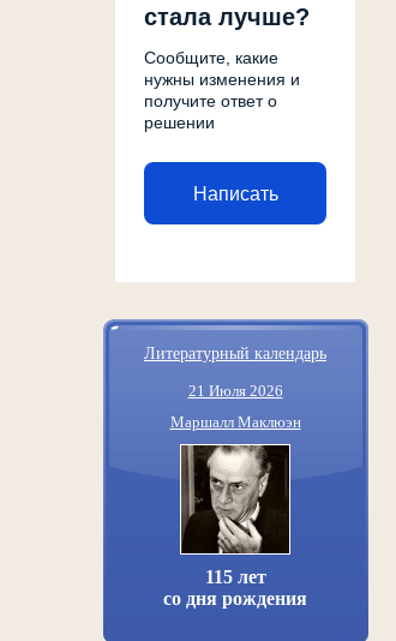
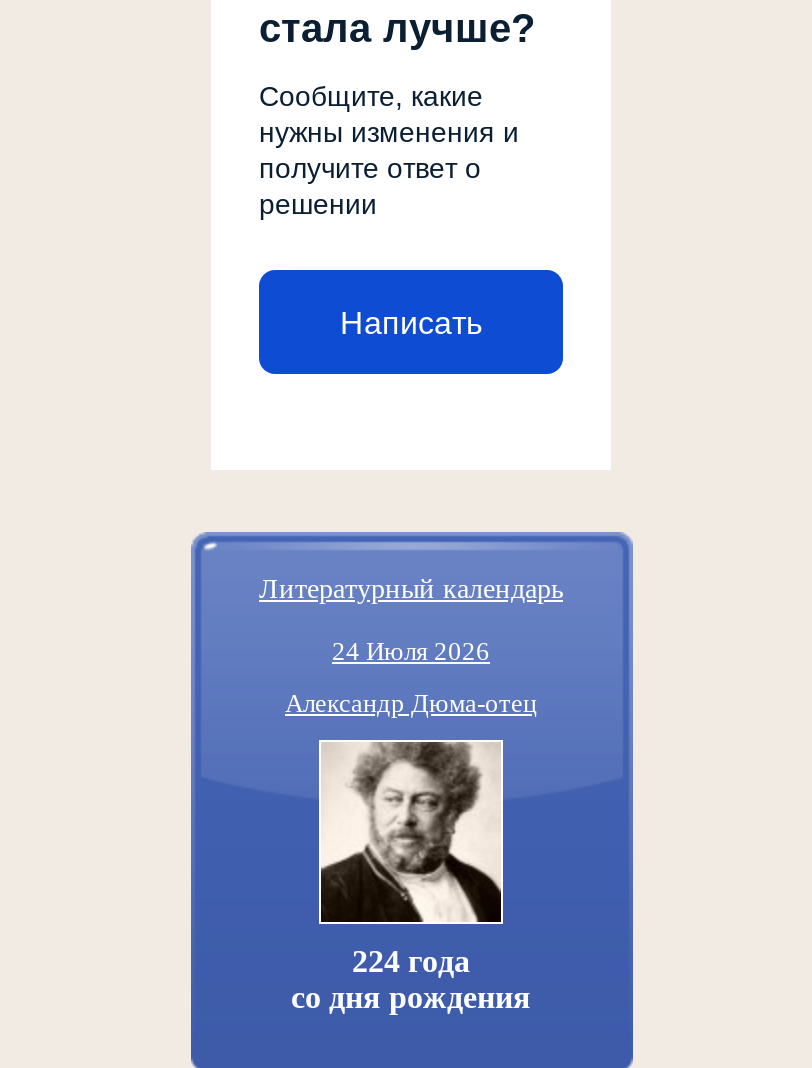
[188,382,283,400] 21 Июля 2026 -> [332,636,490,666] 24 Июля 2026
[170,413,301,431] Маршалл Маклюэн -> [285,688,537,718] Александр Дюма-отец
[181,444,290,587] [image] | 115 лет -> [319,740,503,978] [image] | 224 года

